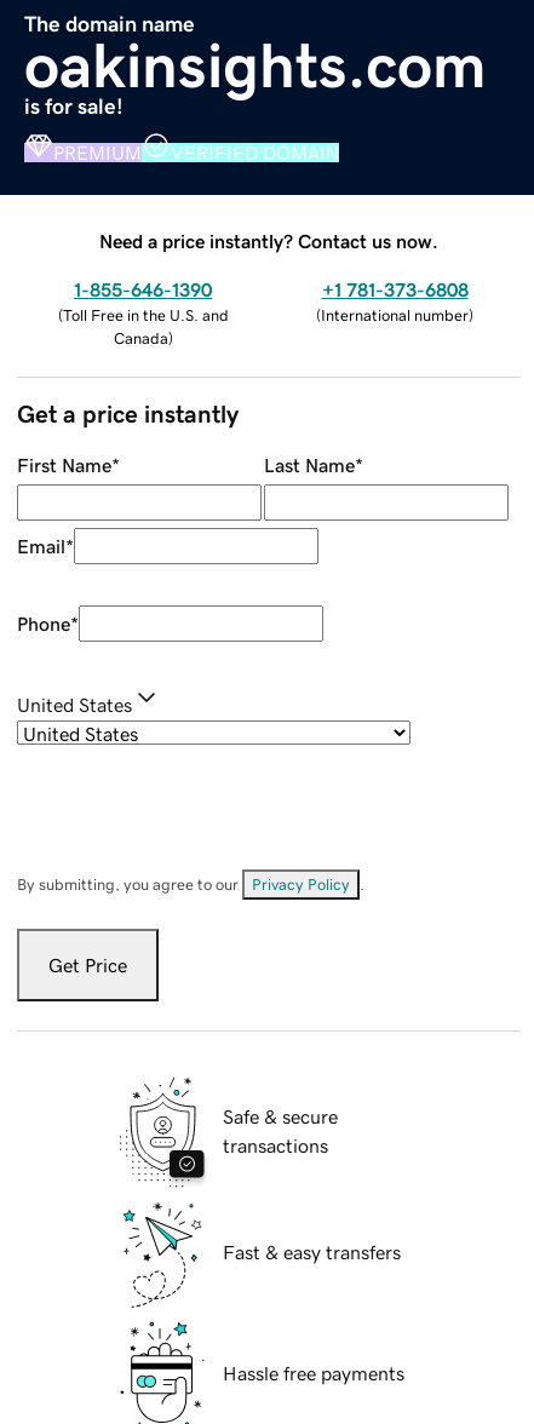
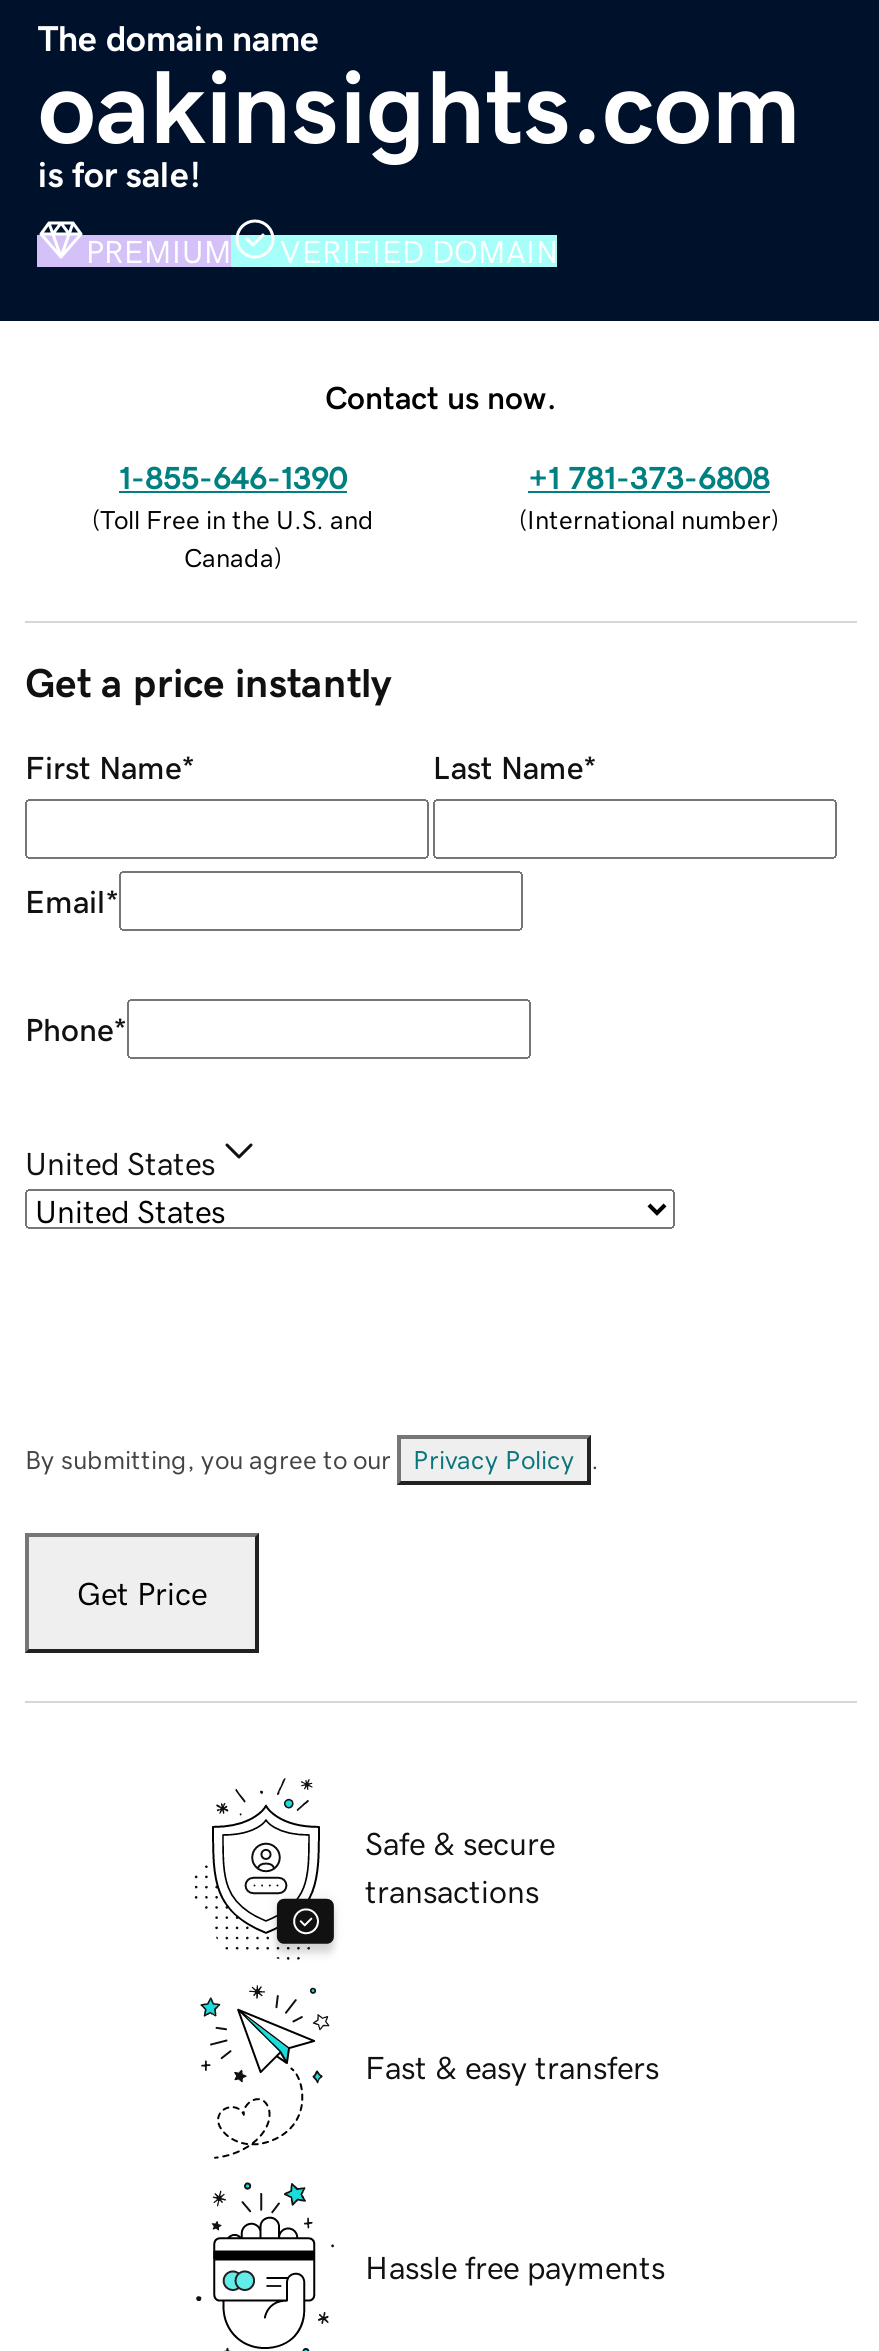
[99,231,438,250] Need a price instantly? Contact us now. -> [325,380,557,412] Contact us now.

